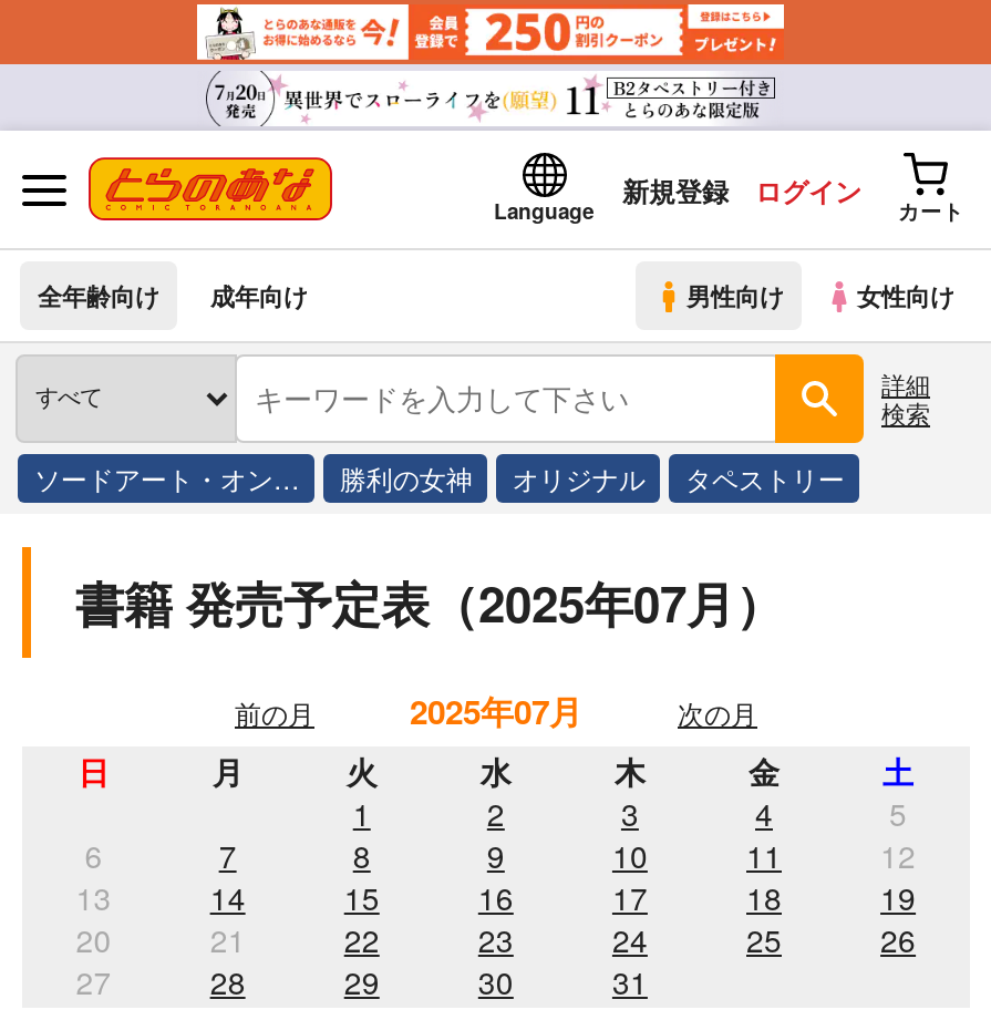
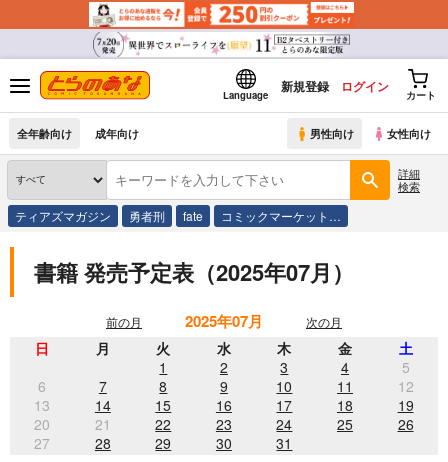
[34,459,845,496] ソードアート・オン… | 勝利の女神 | オリジナル | タペストリー -> [15,207,341,224] ティアズマガジン | 勇者刑 | fate | コミックマーケット…

